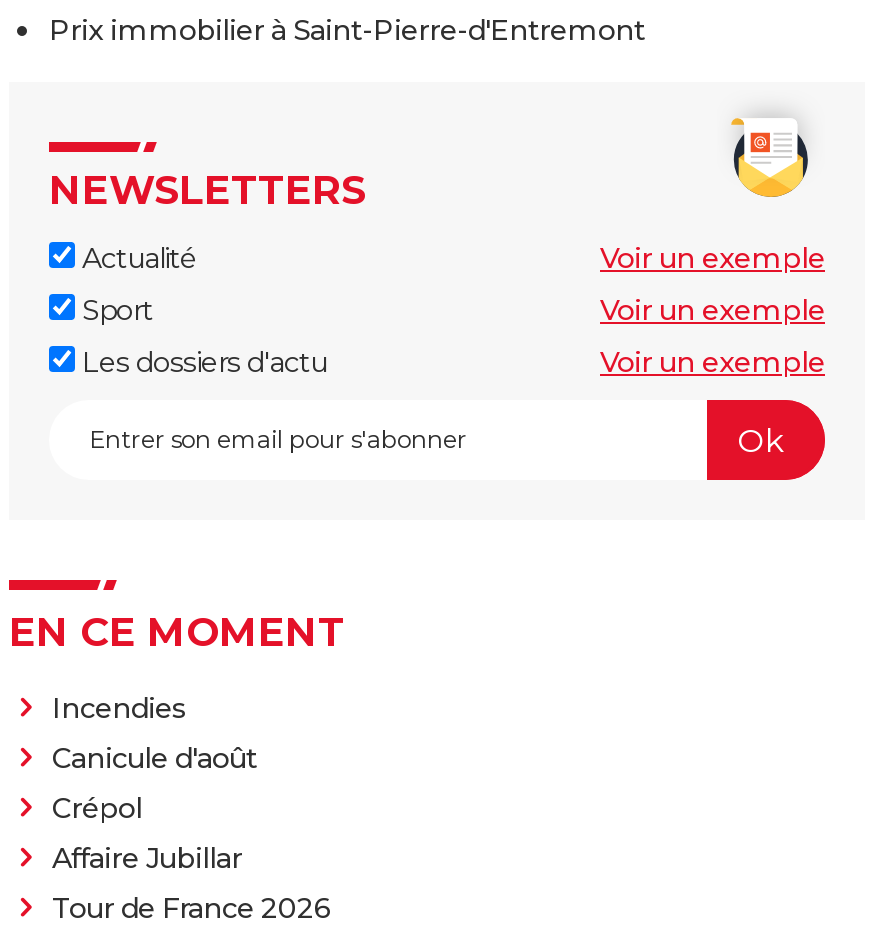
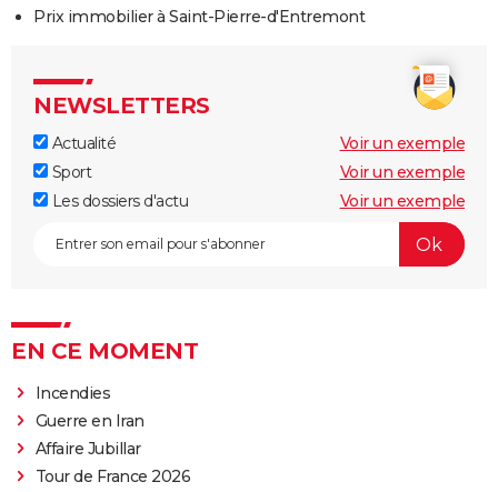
[52,741,257,827] Canicule d'août | Crépol -> [35,411,144,431] Guerre en Iran

